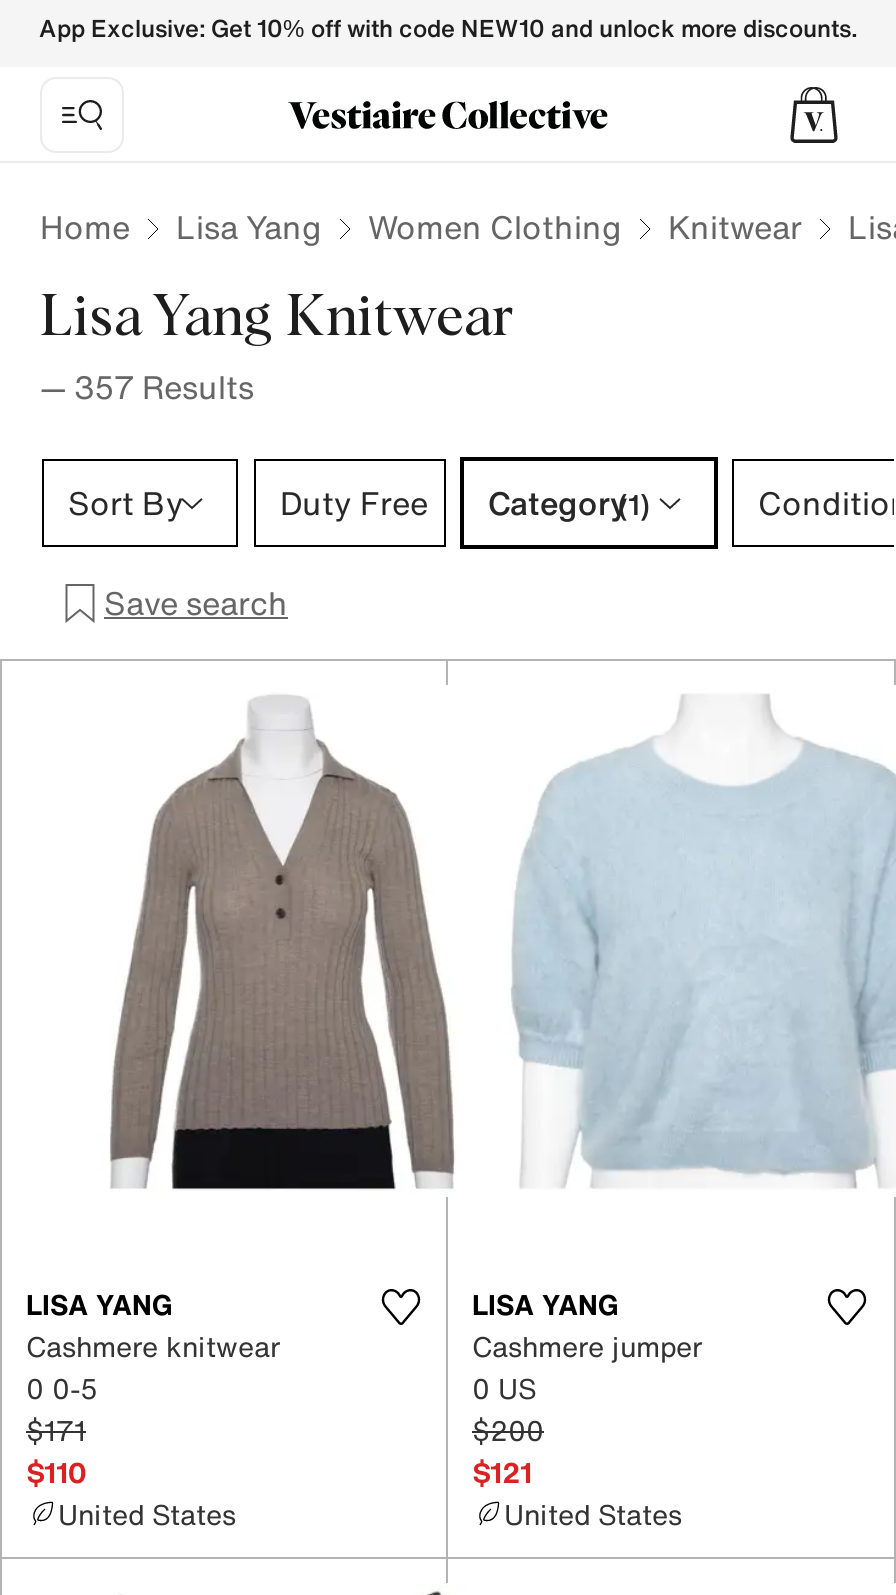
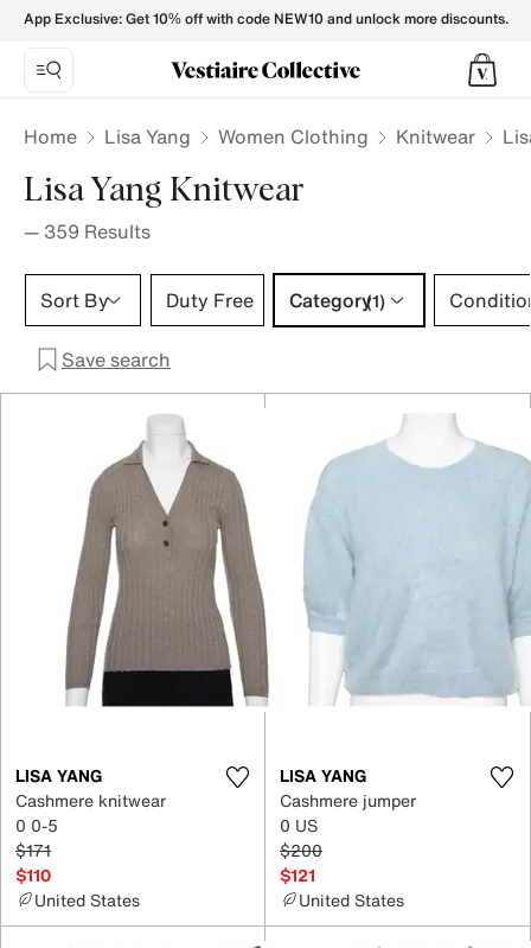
[40,363,254,411] — 357 Results -> [24,217,151,246] — 359 Results

